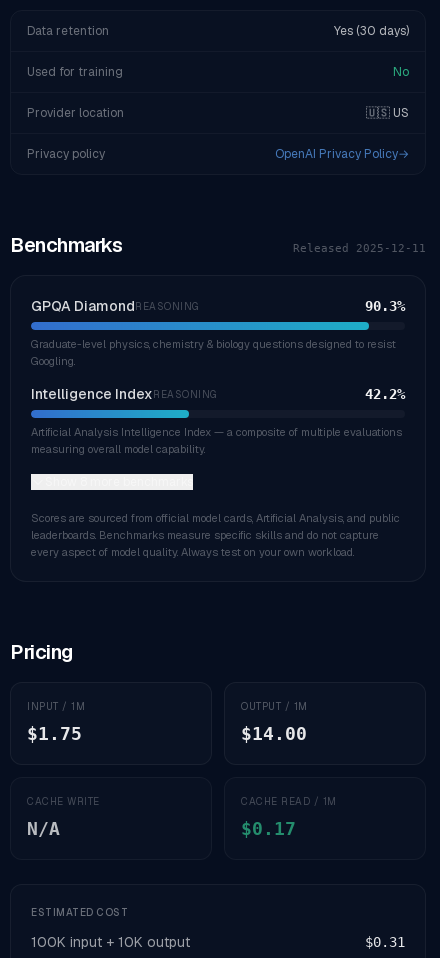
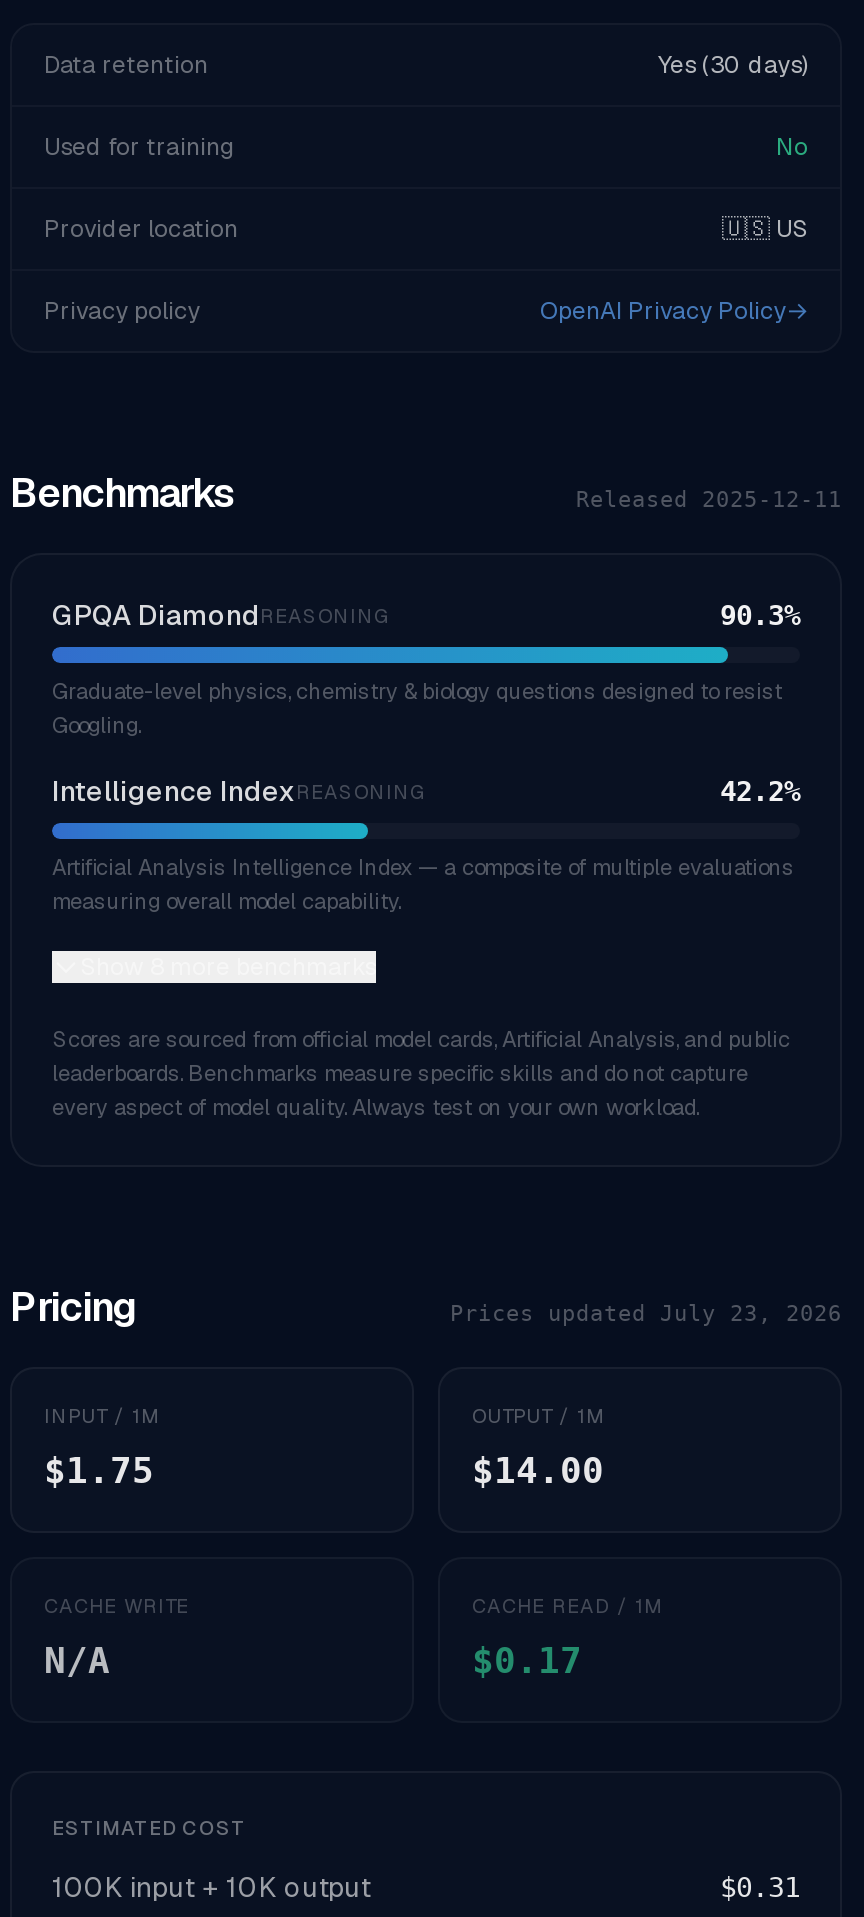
none -> [450,1301,842,1327] Prices updated July 23, 2026

